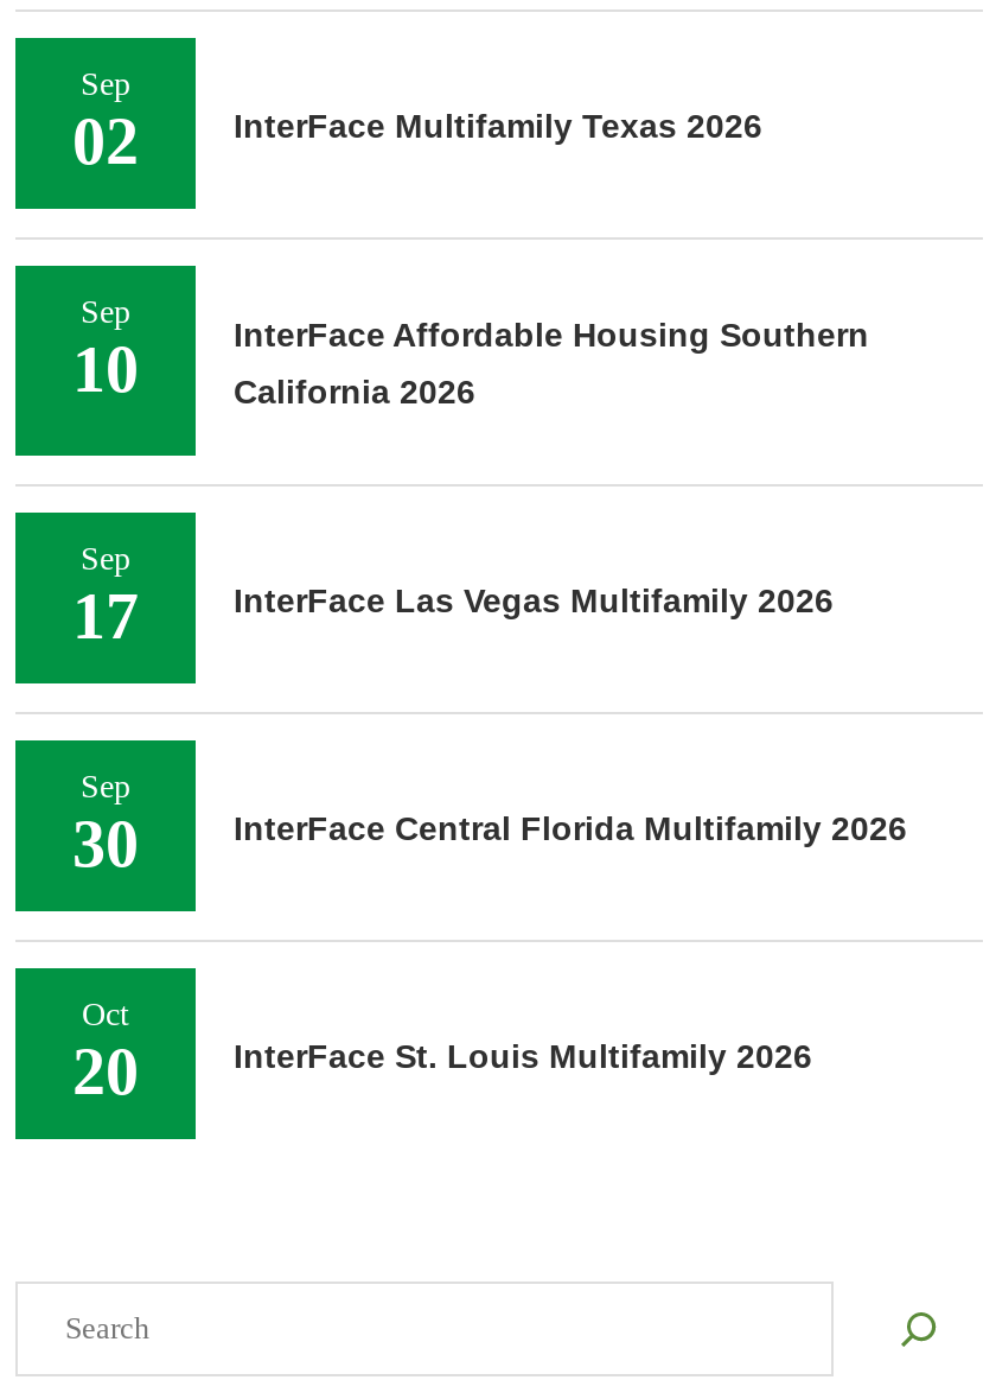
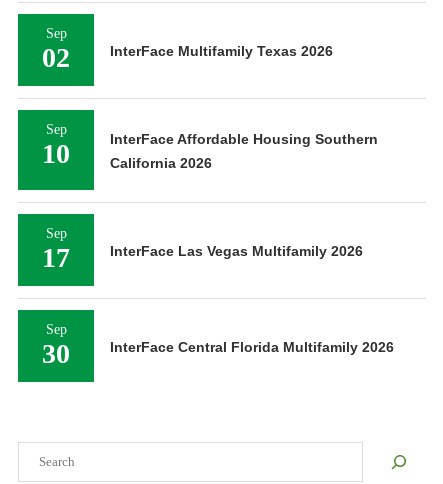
[72,997,812,1108] Oct | 20 | InterFace St. Louis Multifamily 2026 -> none

